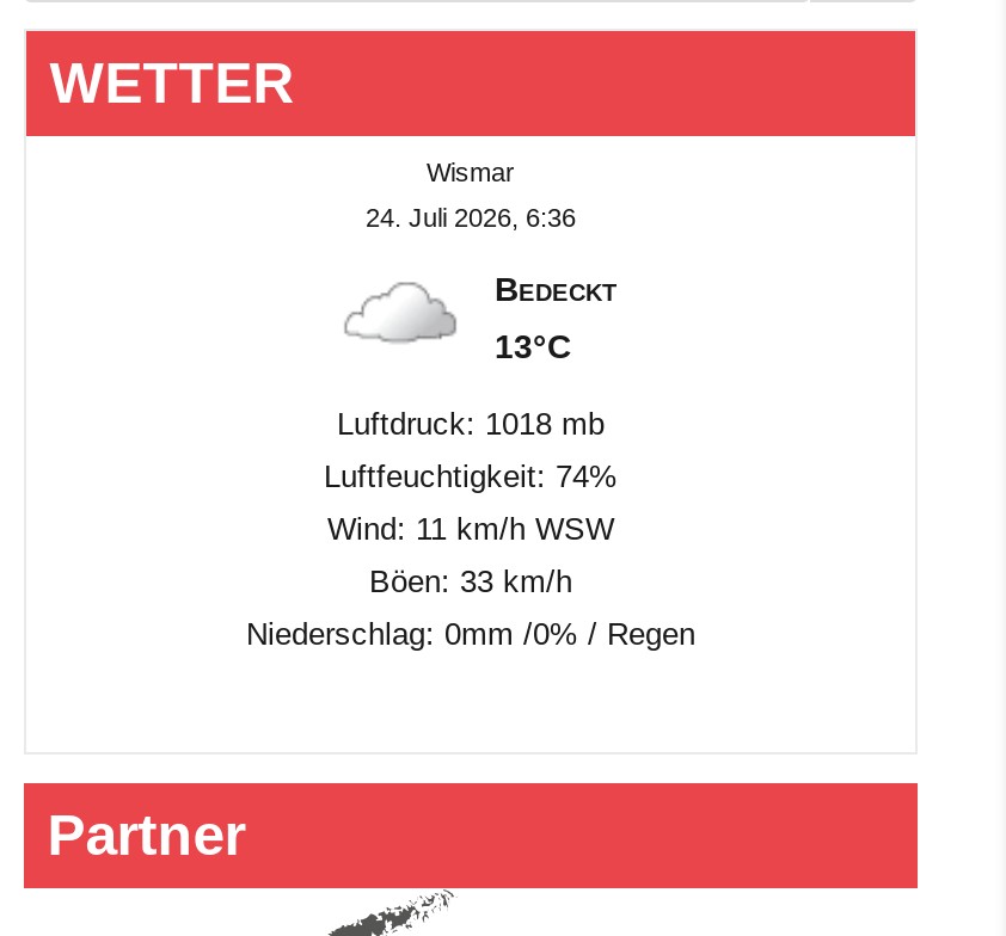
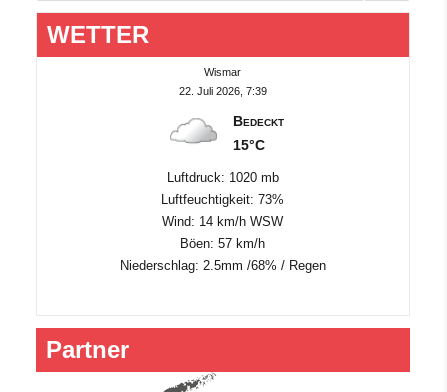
[366,204,576,232] 24. Juli 2026, 6:36 -> [179,85,267,97] 22. Juli 2026, 7:39
[495,327,571,365] 13°C -> [233,137,265,153] 15°C
[337,407,605,442] Luftdruck: 1018 mb -> [167,170,279,185] Luftdruck: 1020 mb
[324,459,618,495] Luftfeuchtigkeit: 74% -> [161,192,284,207] Luftfeuchtigkeit: 73%
[327,512,614,548] Wind: 11 km/h WSW -> [162,214,283,229] Wind: 14 km/h WSW
[369,564,572,600] Böen: 33 km/h -> [180,236,265,251] Böen: 57 km/h
[246,617,695,653] Niederschlag: 0mm /0% / Regen -> [120,258,326,273] Niederschlag: 2.5mm /68% / Regen

